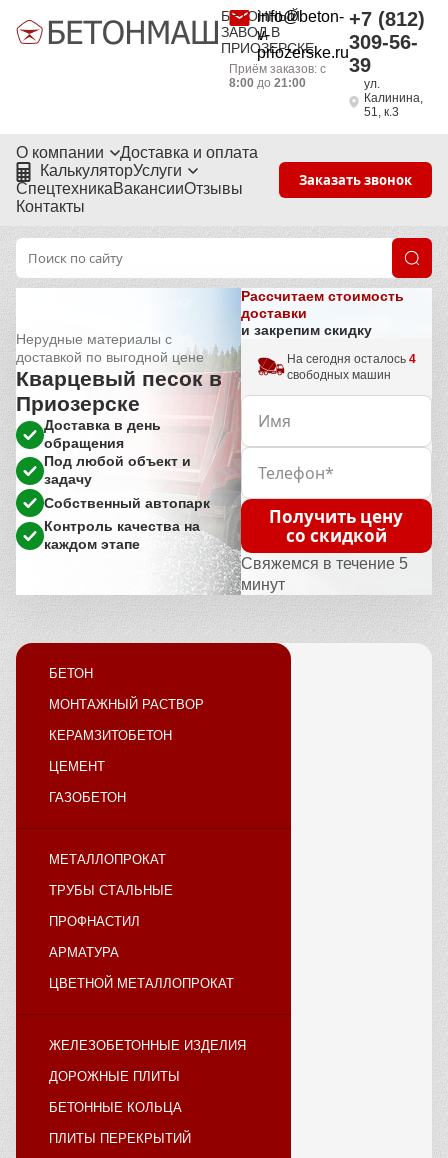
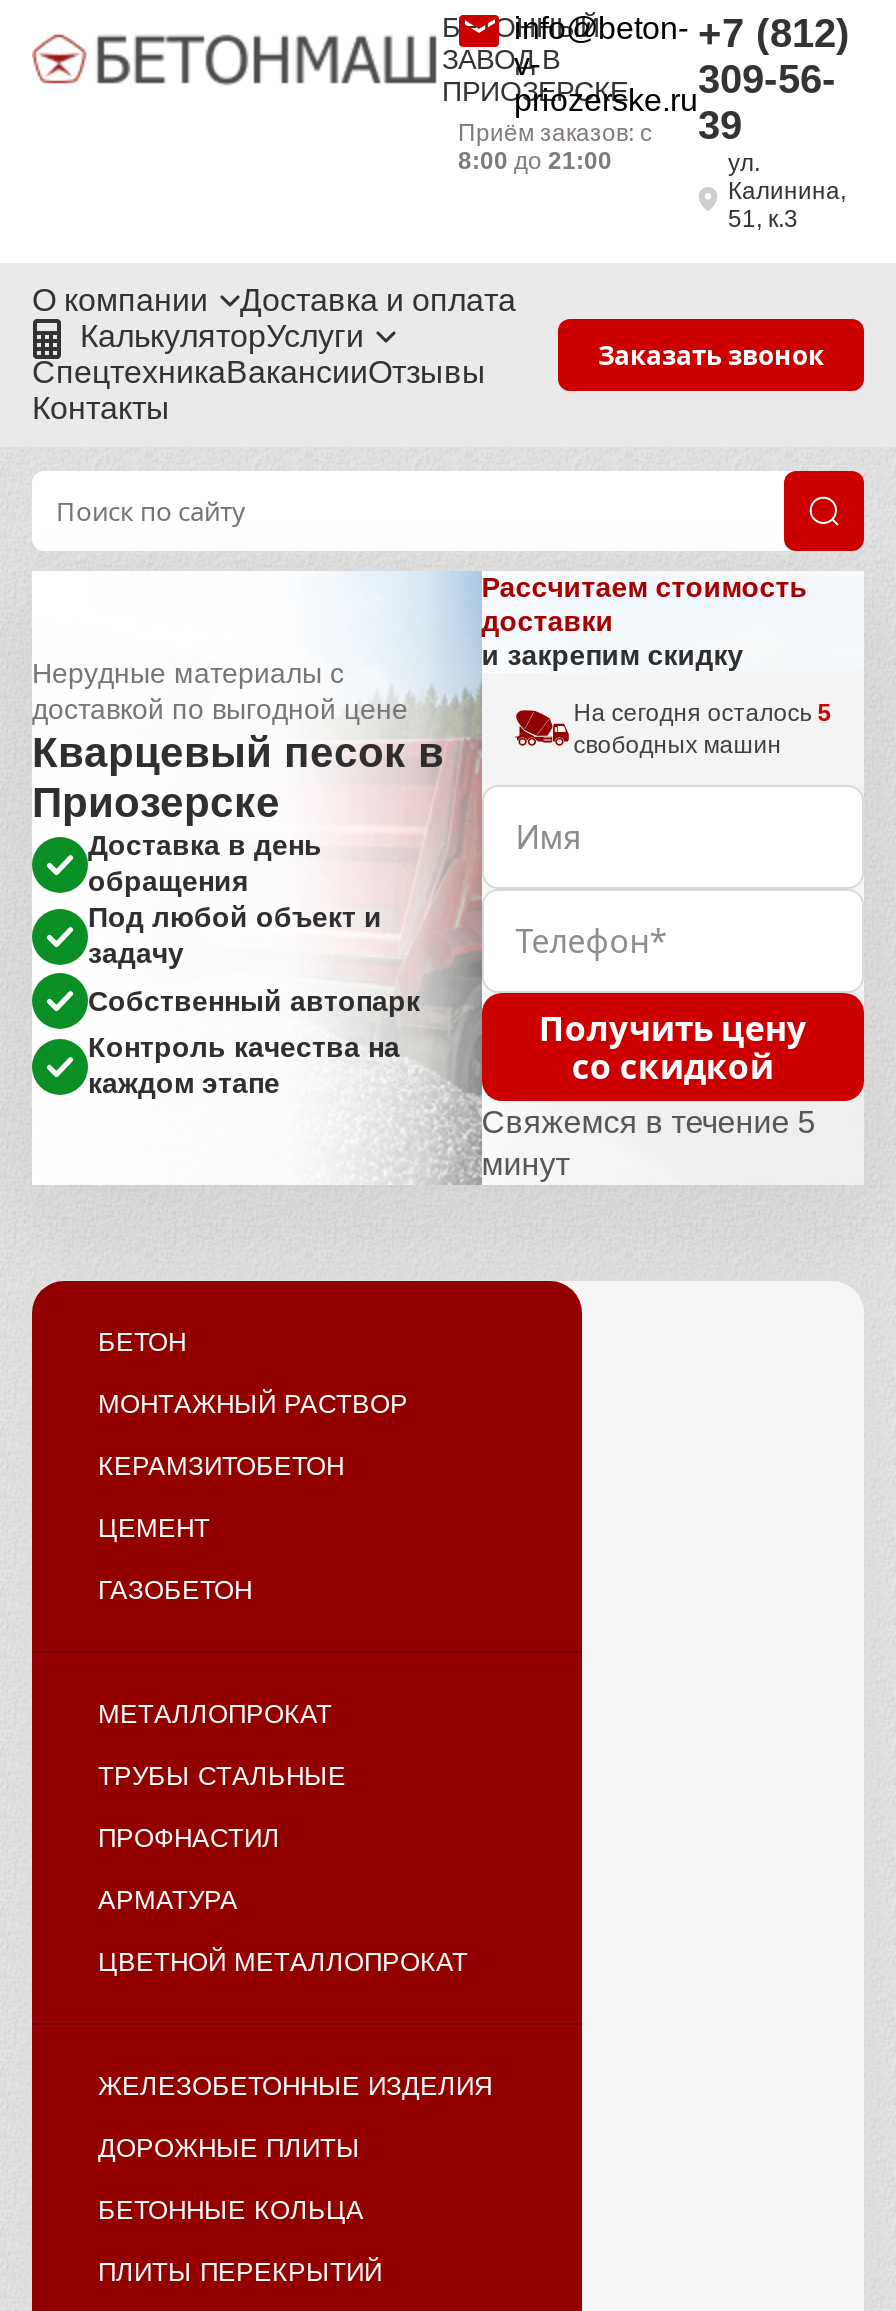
[287,352,416,366] На сегодня осталось 4 -> [574,699,832,727] На сегодня осталось 5

